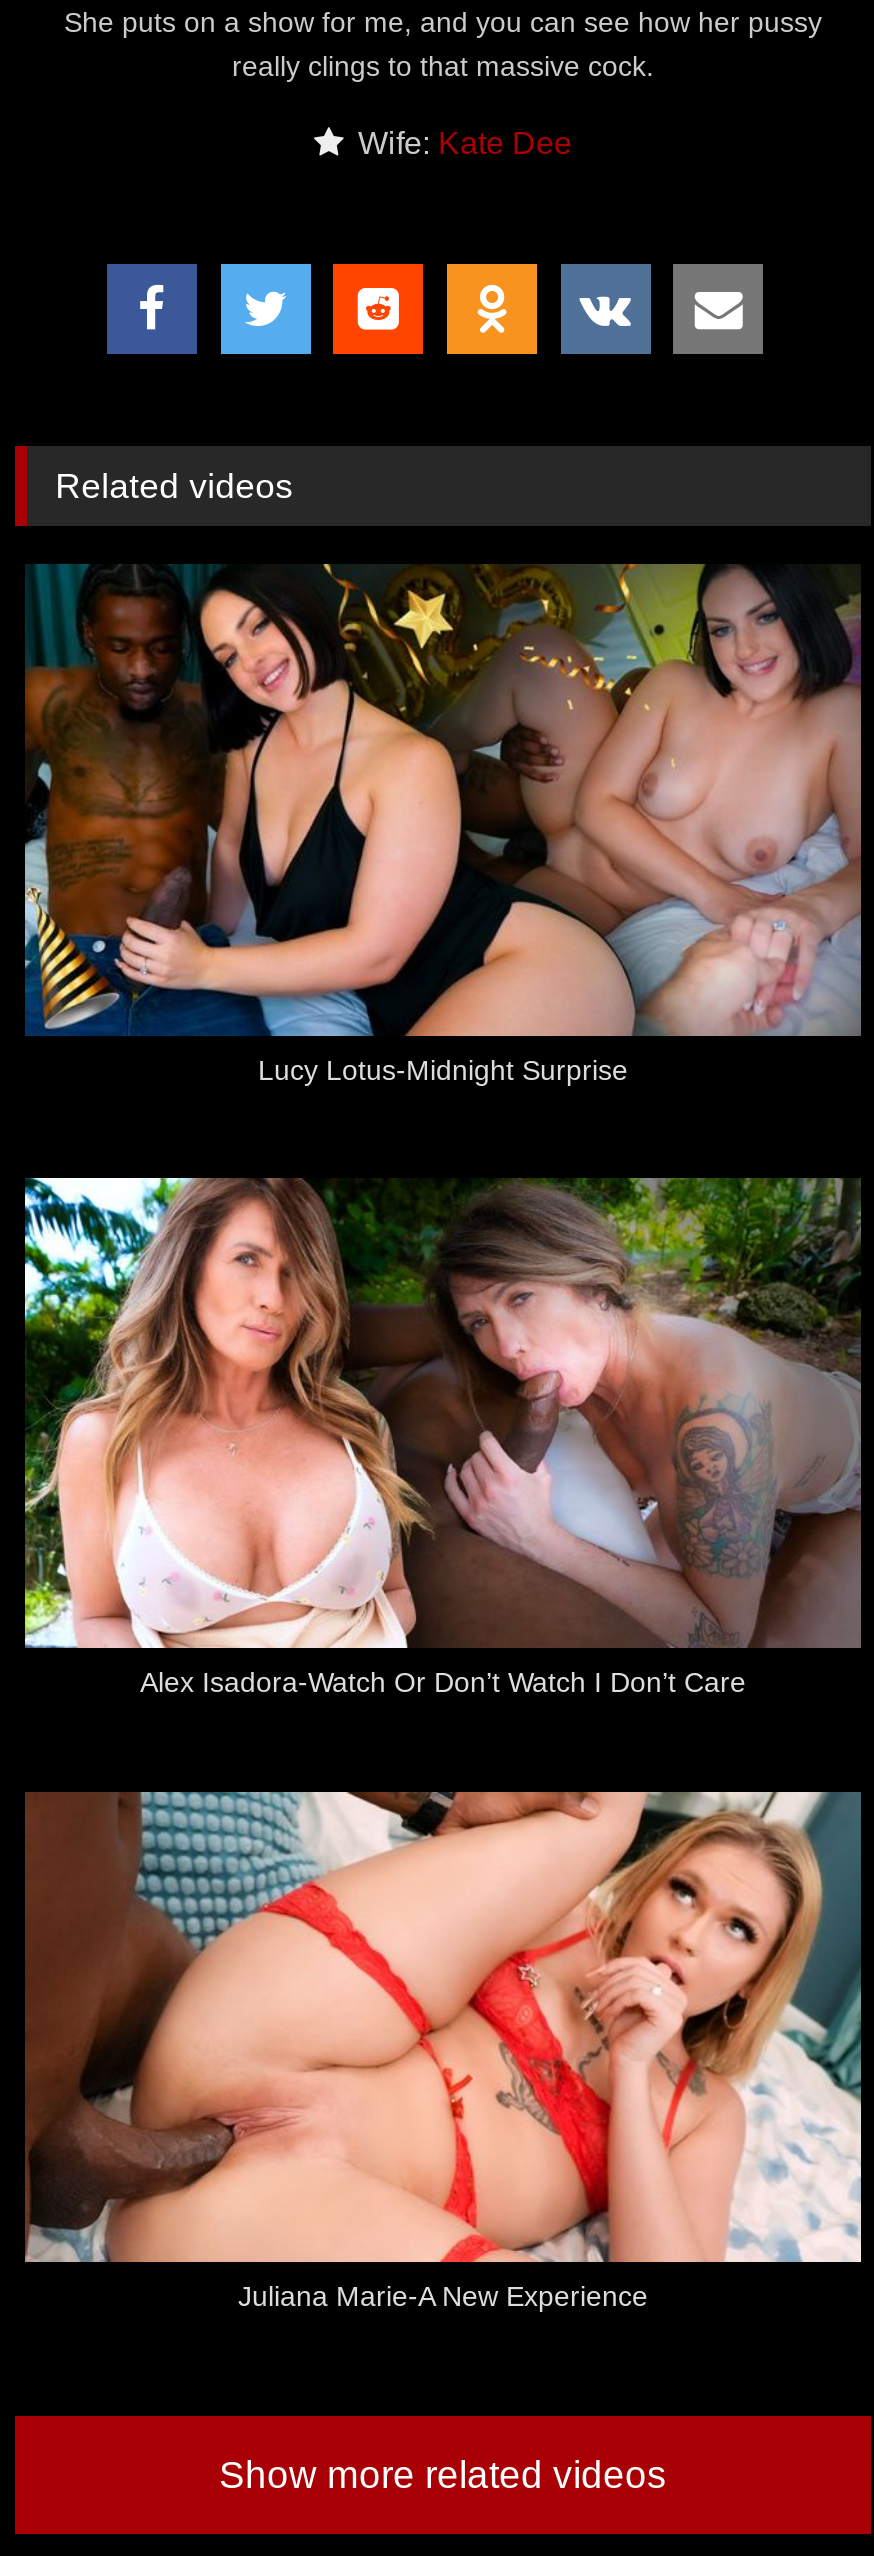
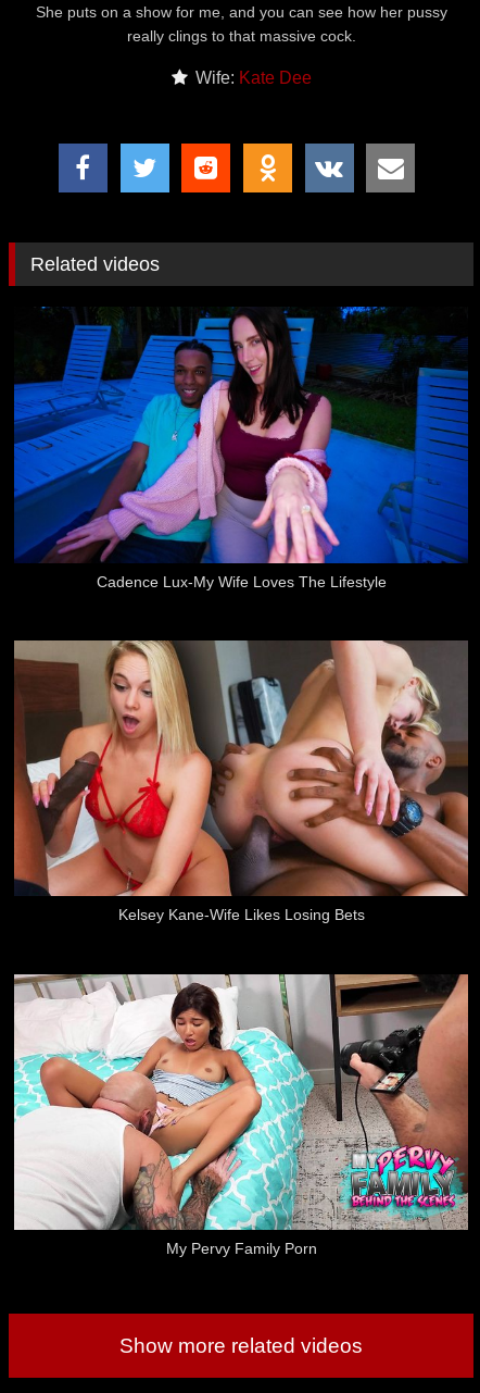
[23,562,863,1085] [image] | Lucy Lotus-Midnight Surprise -> [13,306,469,590] [image] | Cadence Lux-My Wife Loves The Lifestyle
[23,1176,861,1699] [image] | Alex Isadora-Watch Or Don’t Watch I Don’t Care -> [13,639,468,924] [image] | Kelsey Kane-Wife Likes Losing Bets
[23,1790,863,2313] [image] | Juliana Marie-A New Experience -> [13,973,469,1258] [image] | My Pervy Family Porn

